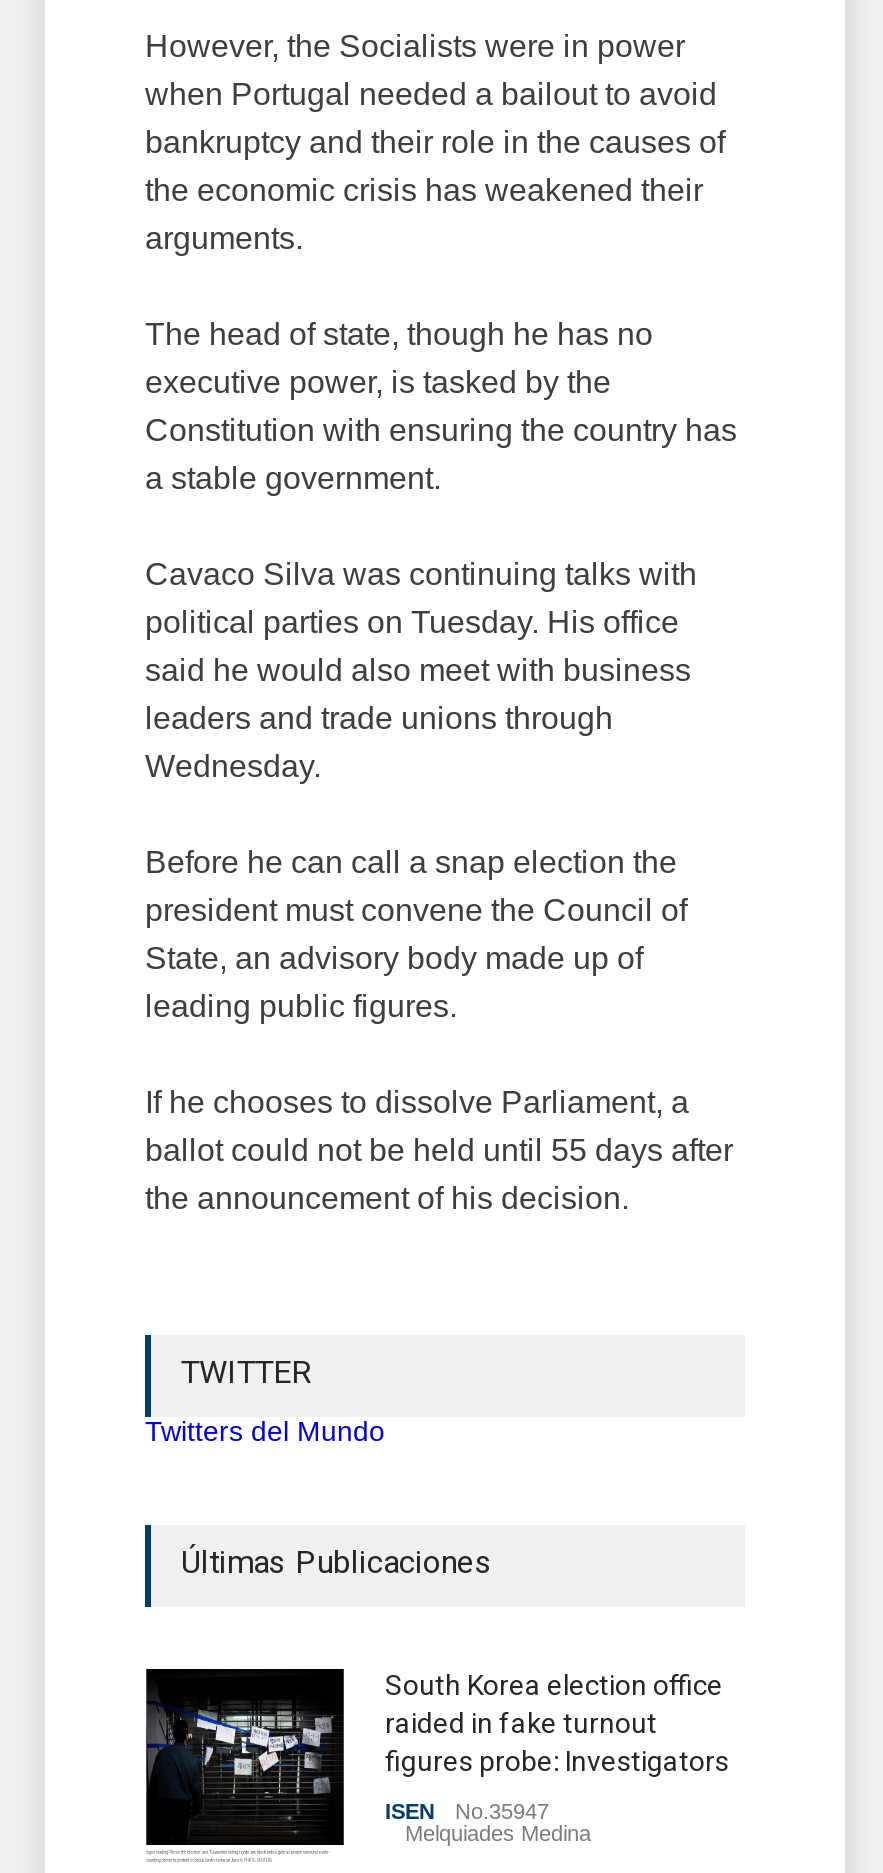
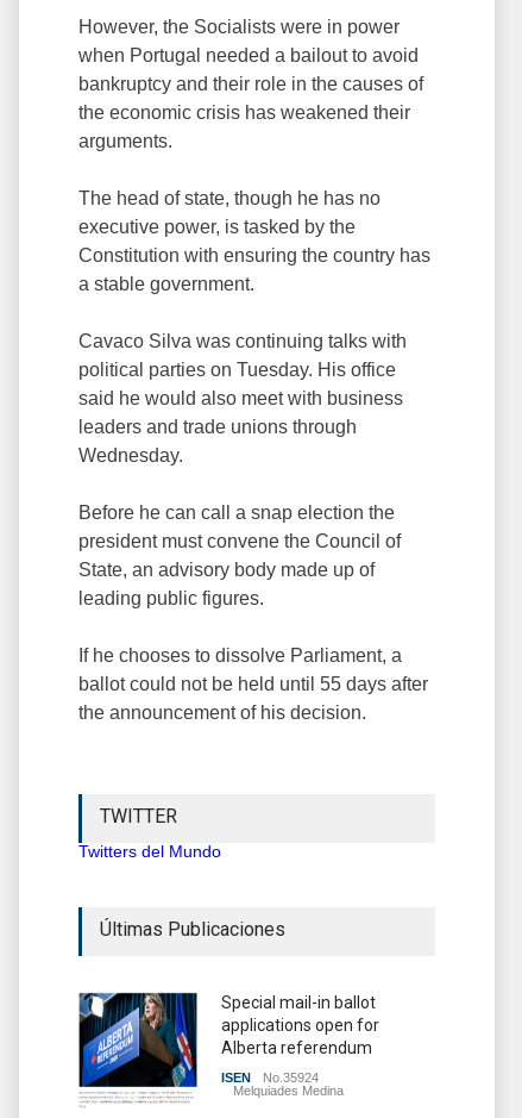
[145,1667,729,1863] [image] | South Korea election office | raided in fake turnout | figures probe: Investigators -> [78,992,379,1098] [image] | Special mail-in ballot | applications open for | Alberta referendum
[385,1798,549,1822] ISEN No.35947 -> [221,1070,319,1084] ISEN No.35924

